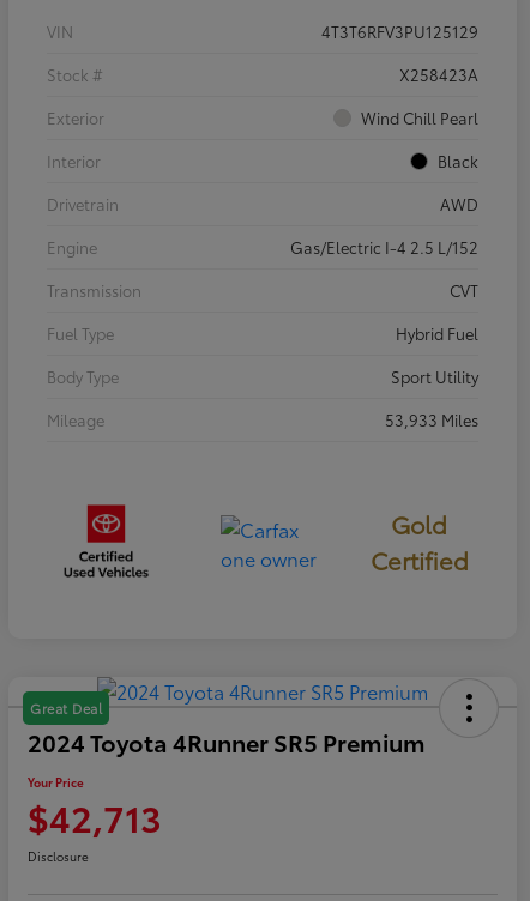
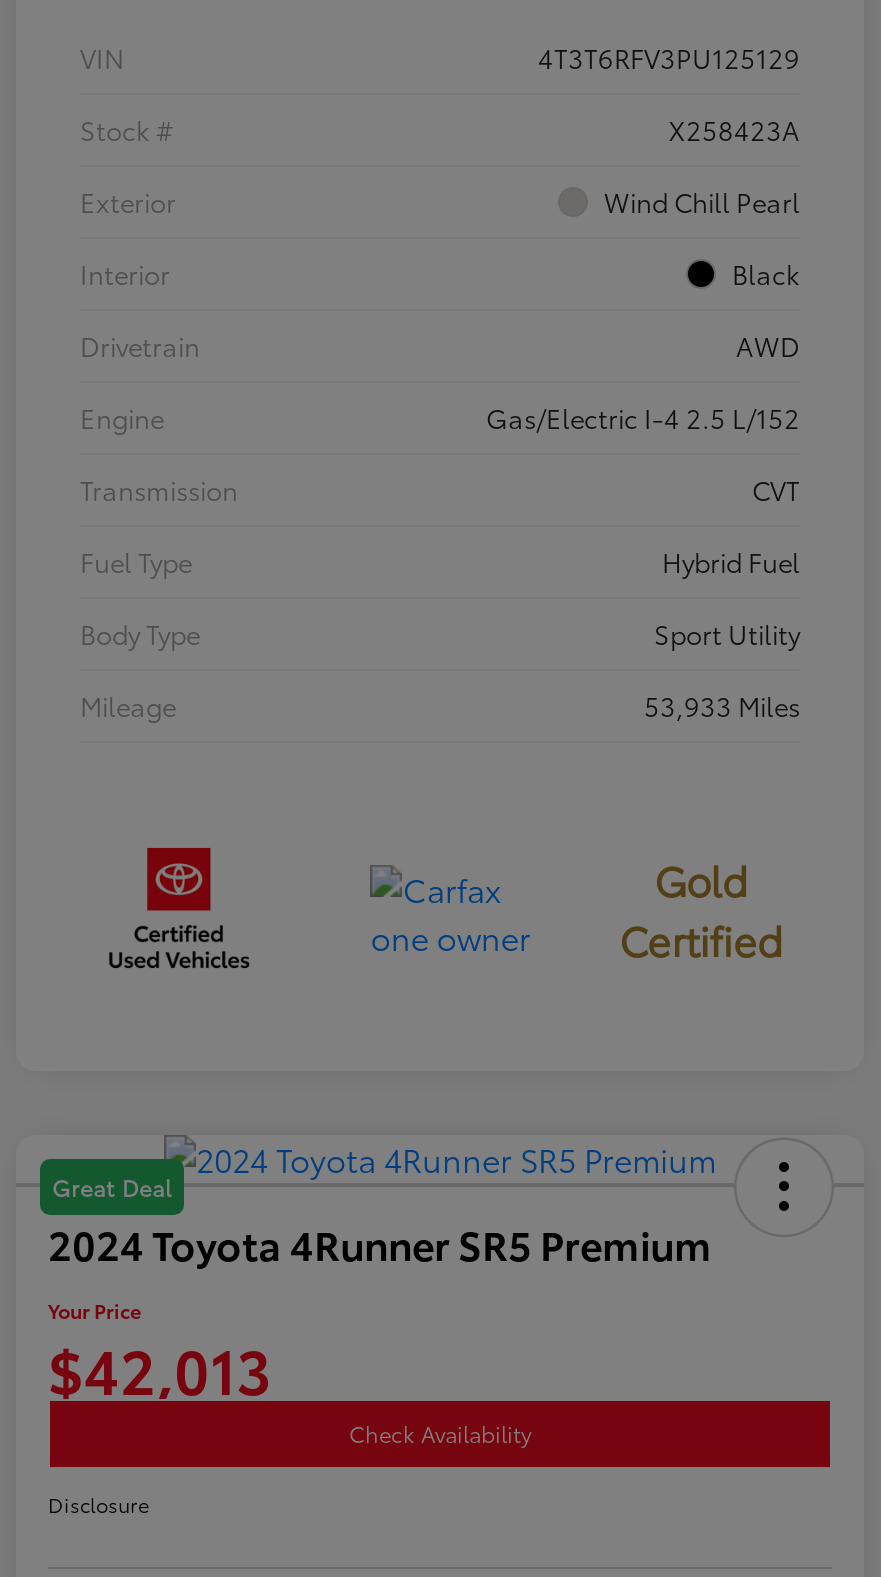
[28,791,162,843] $42,713 -> [48,1326,531,1450] $42,013 | Check Availability

